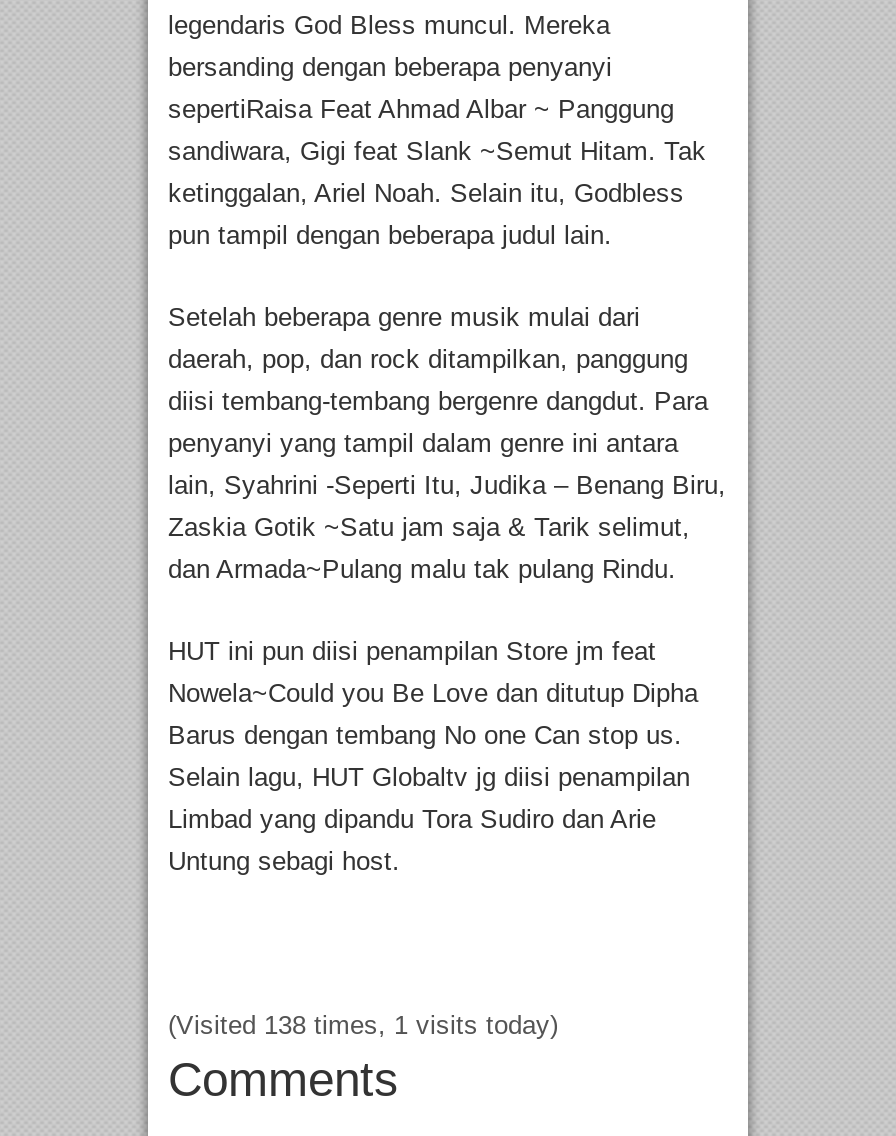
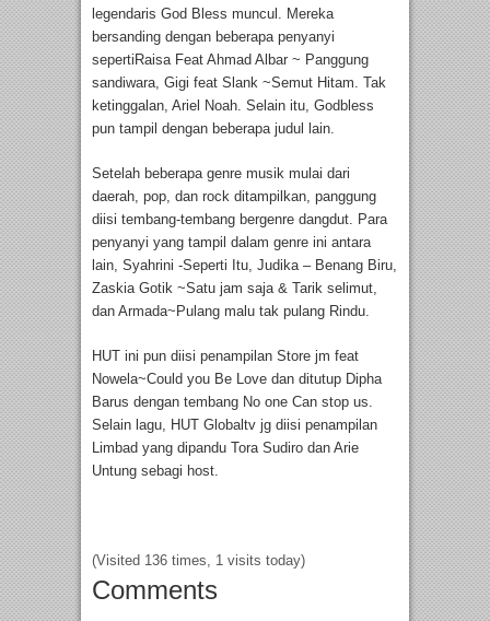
[168,1010,558,1040] (Visited 138 times, 1 visits today) -> [92,552,305,569] (Visited 136 times, 1 visits today)

